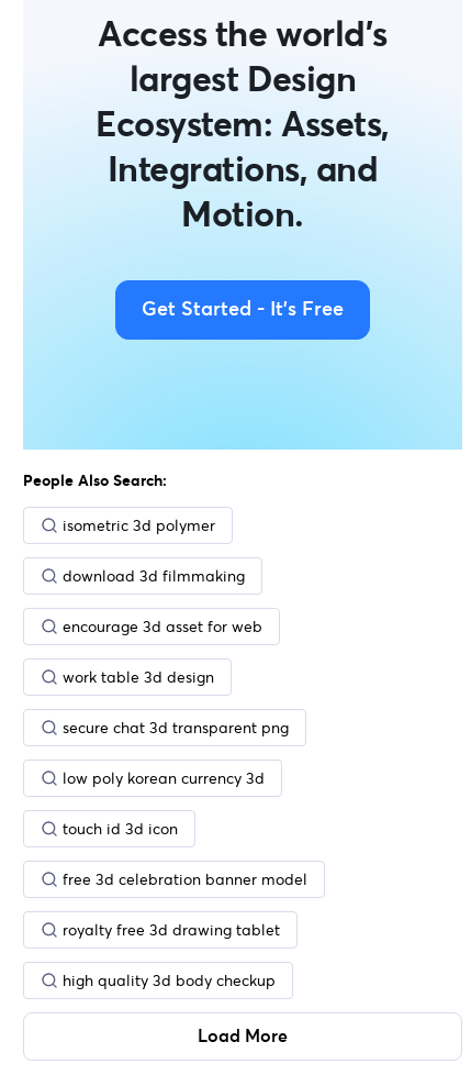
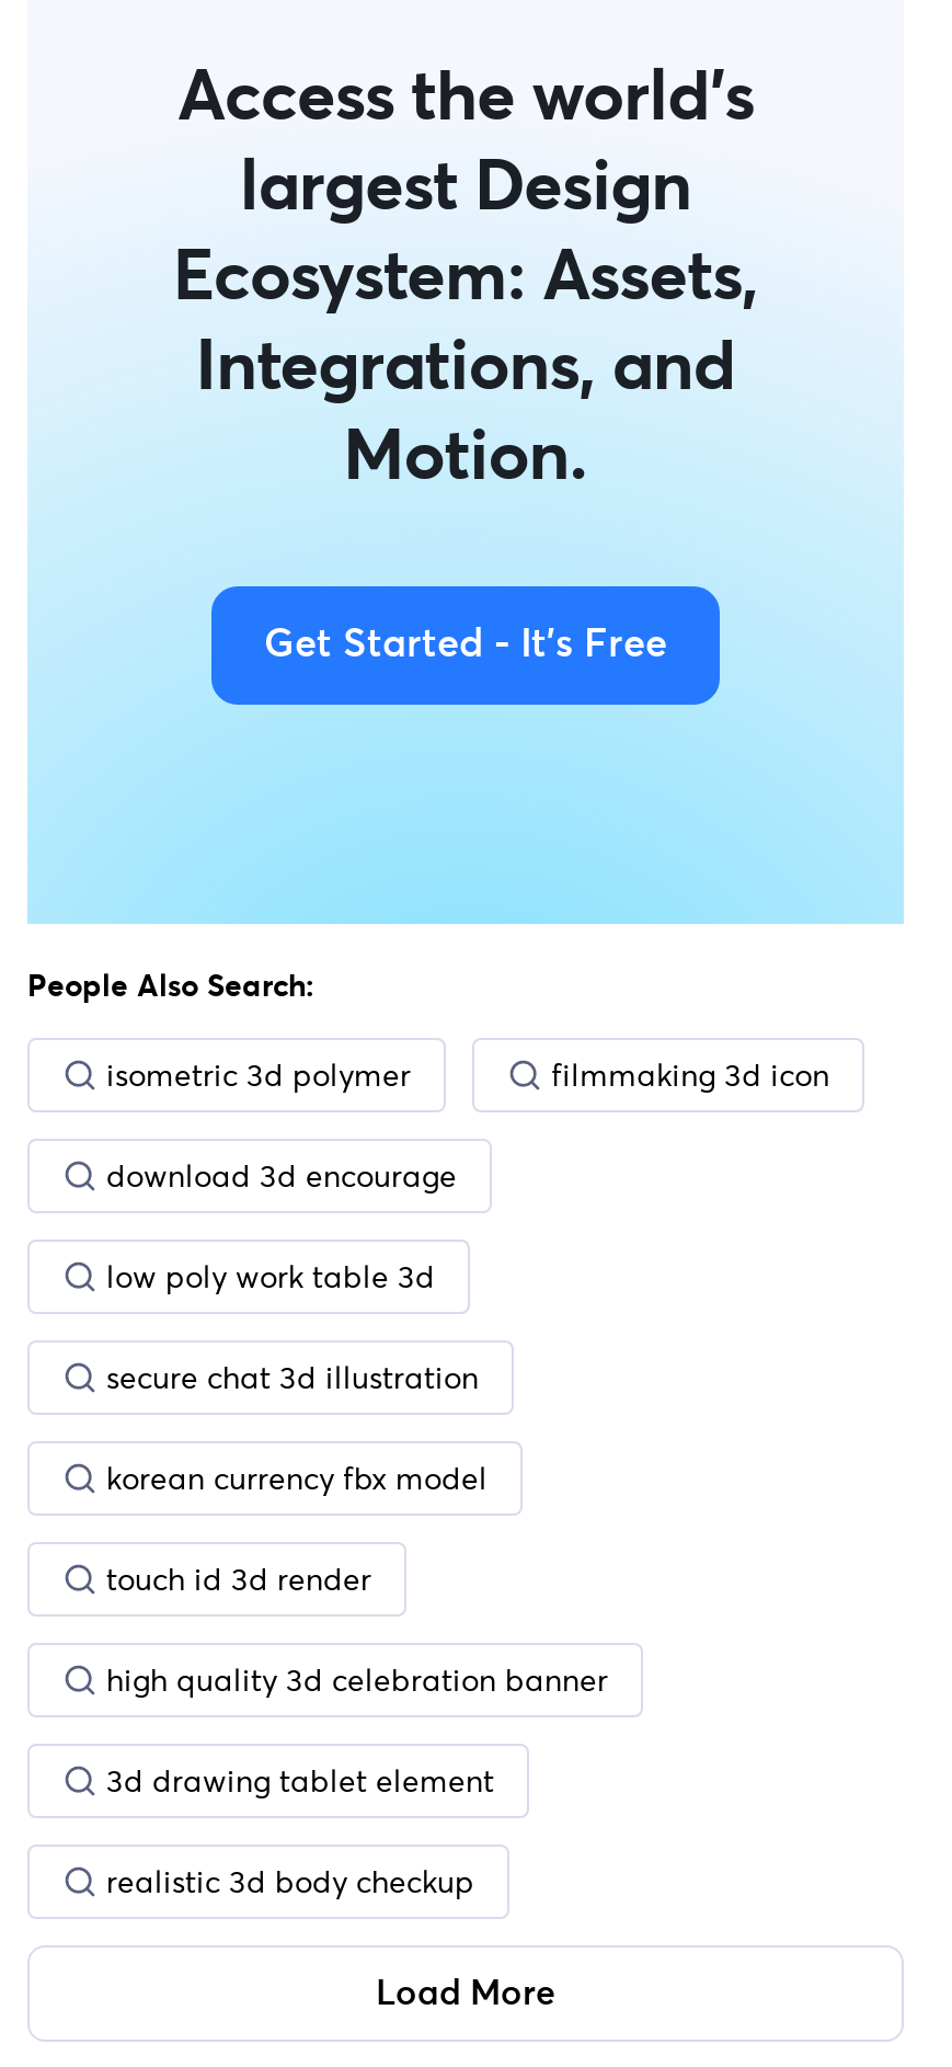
[63,566,245,586] download 3d filmmaking -> [551,1055,830,1095] filmmaking 3d icon
[63,617,262,636] encourage 3d asset for web -> [106,1156,457,1196] download 3d encourage
[63,667,214,687] work table 3d design -> [106,1257,435,1297] low poly work table 3d
[63,718,289,738] secure chat 3d transparent png -> [106,1358,479,1397] secure chat 3d illustration
[63,768,265,788] low poly korean currency 3d -> [106,1459,488,1498] korean currency fbx model
[63,819,178,839] touch id 3d icon -> [106,1560,371,1599] touch id 3d render
[63,869,307,889] free 3d celebration banner model -> [106,1660,608,1700] high quality 3d celebration banner
[63,920,280,940] royalty free 3d drawing tablet -> [106,1761,494,1801] 3d drawing tablet element
[63,971,276,990] high quality 3d body checkup -> [106,1862,474,1902] realistic 3d body checkup

